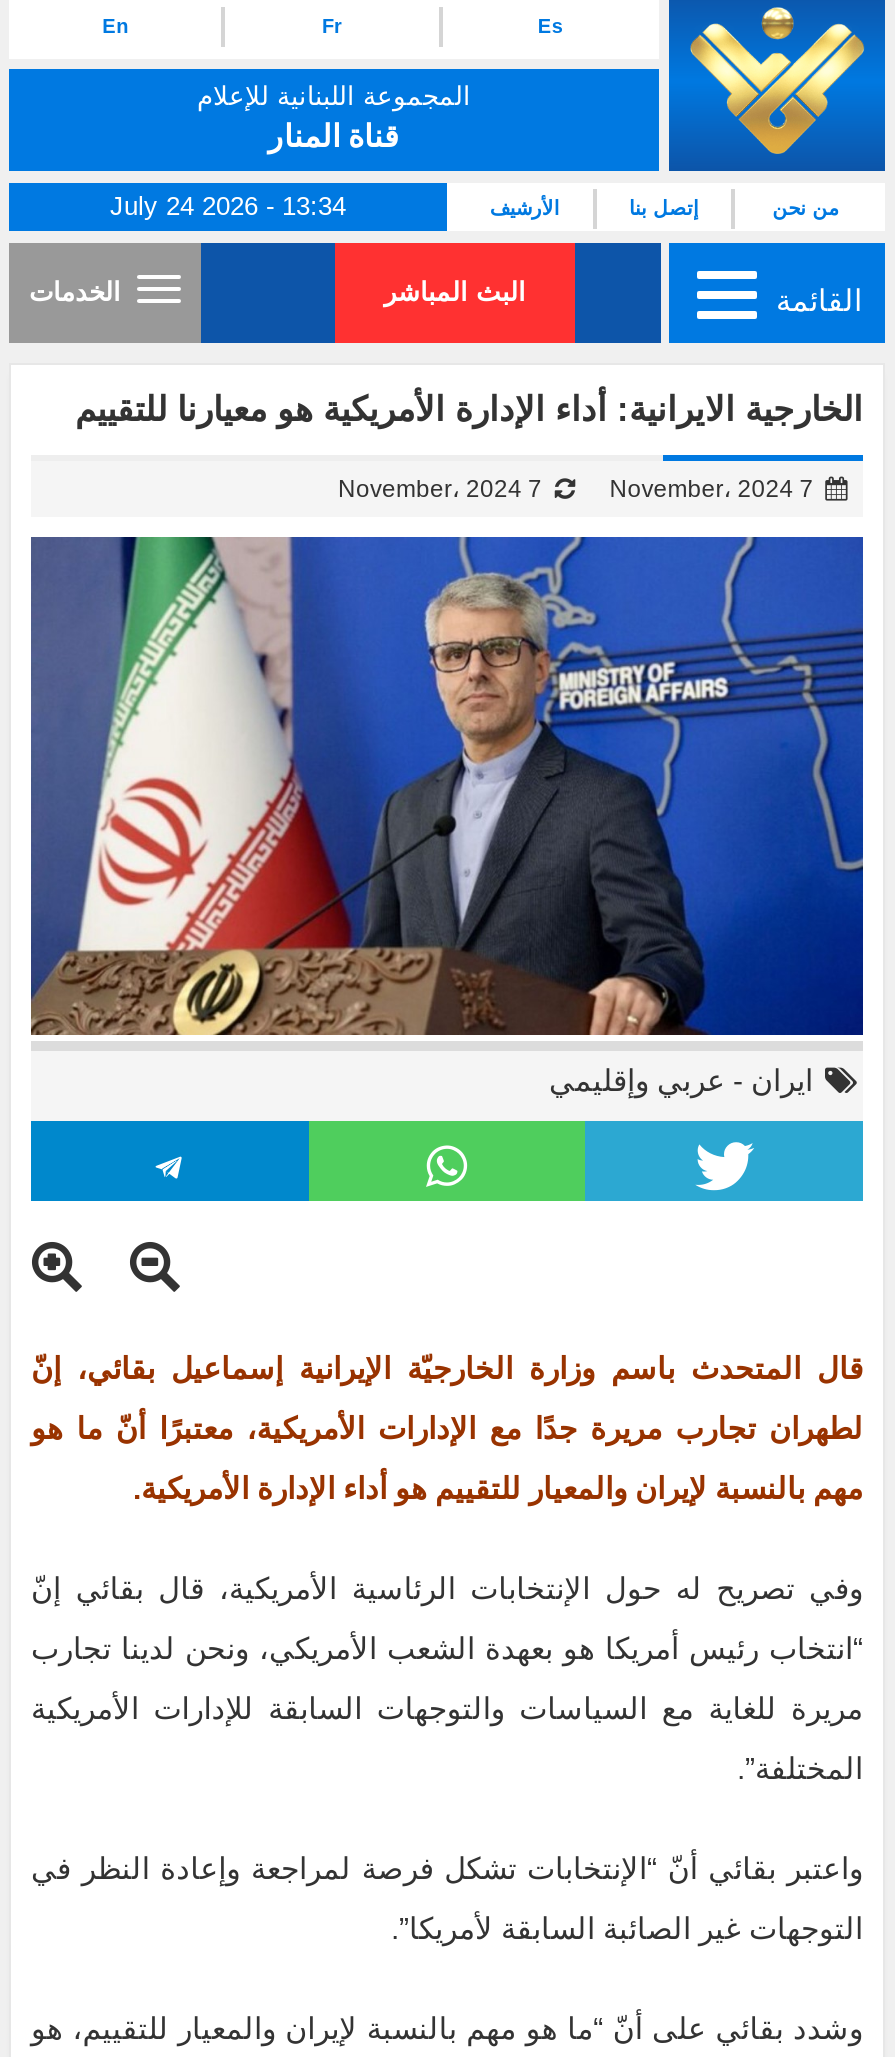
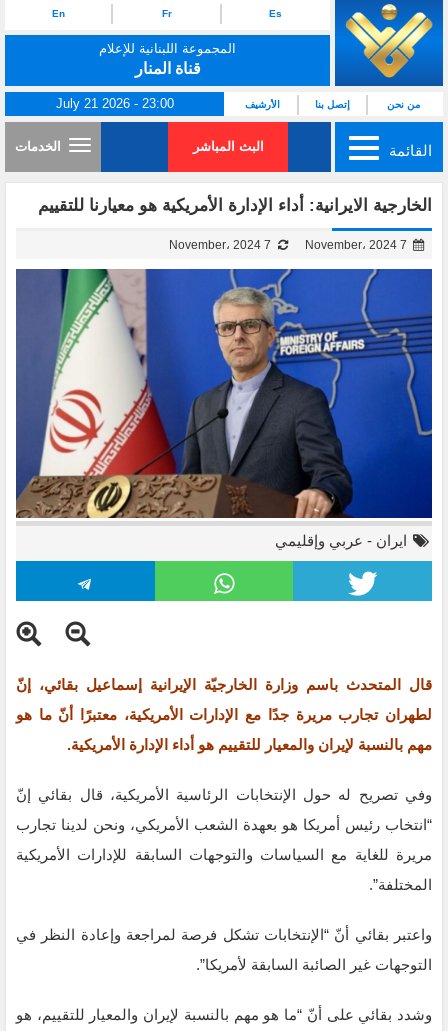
[112,191,348,221] July 24 2026 - 13:34 -> [56,96,174,111] July 21 2026 - 23:00

